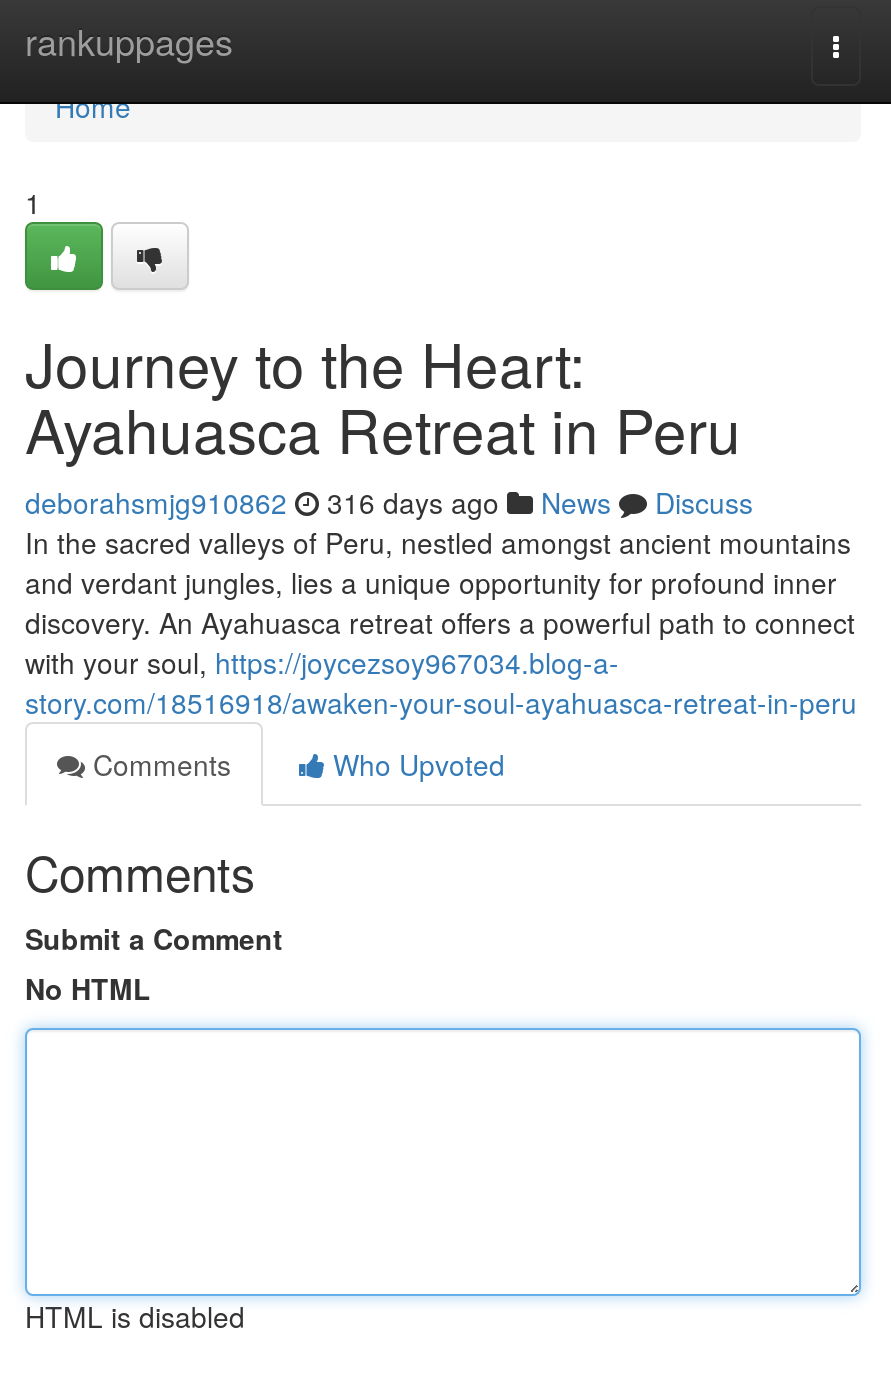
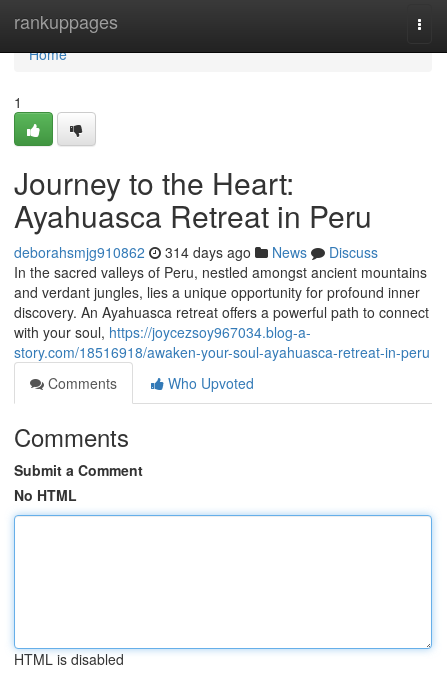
[25,482,753,522] deborahsmjg910862 316 days ago News Discuss -> [14,242,378,262] deborahsmjg910862 314 days ago News Discuss

